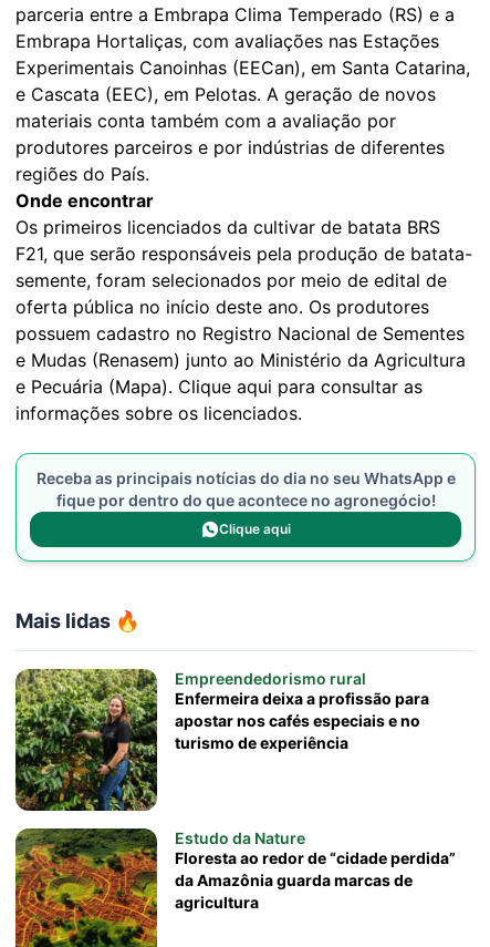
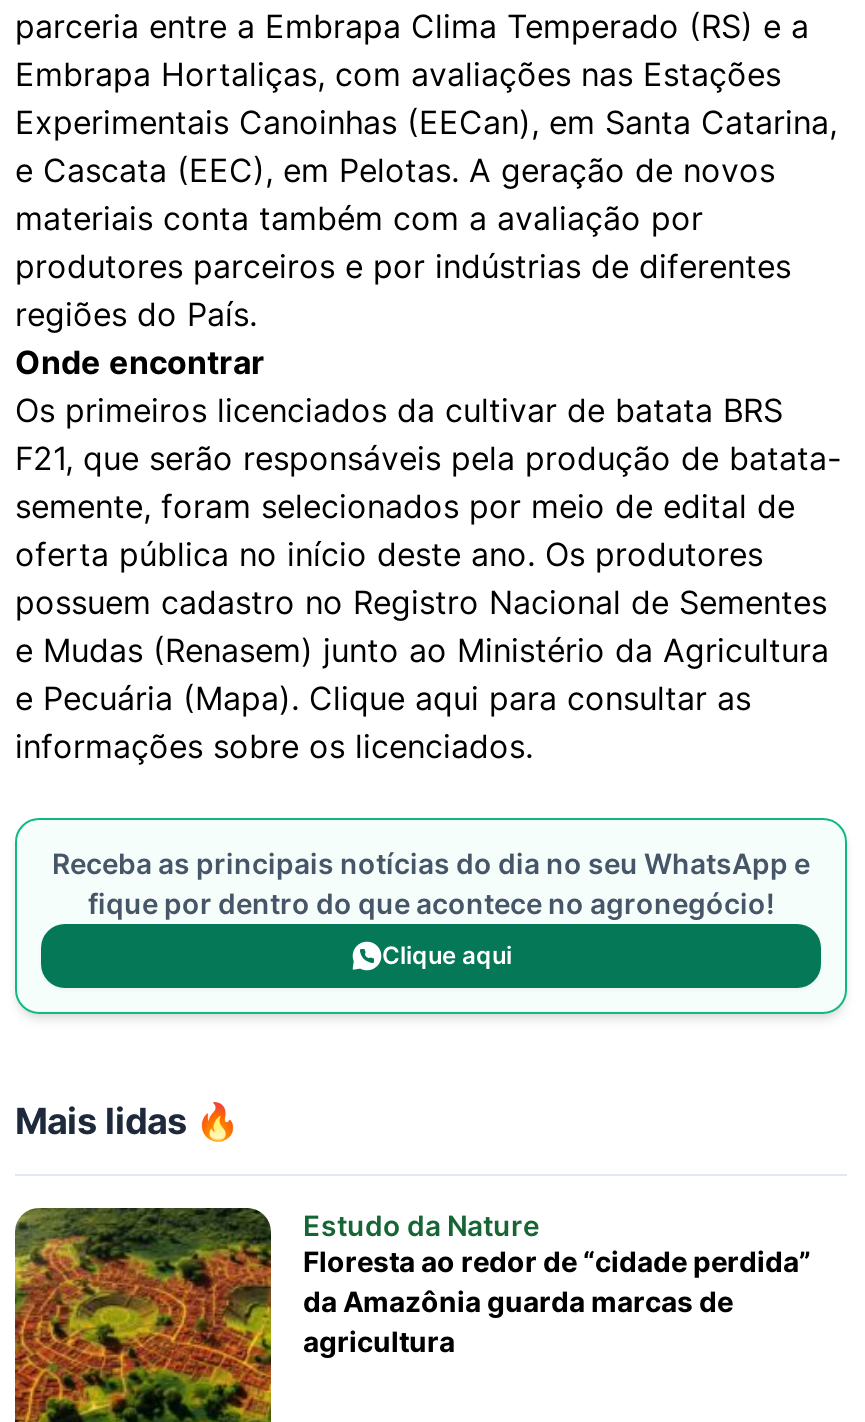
[14,668,429,812] [image] | Empreendedorismo rural | Enfermeira deixa a profissão para | apostar nos cafés especiais e no | turismo de experiência -> none

